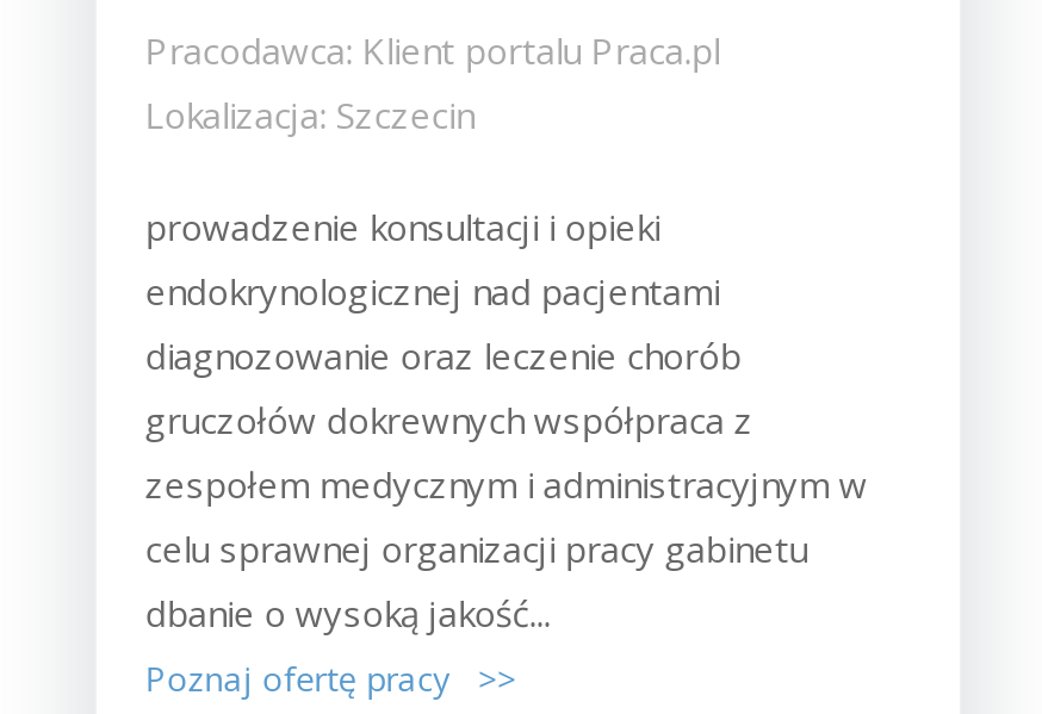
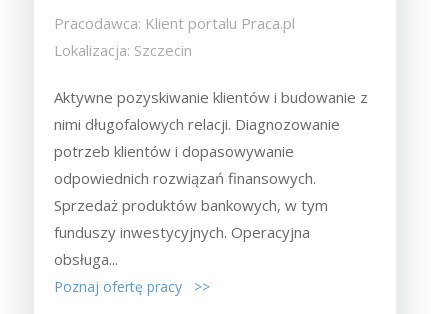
[145,203,867,637] prowadzenie konsultacji i opieki | endokrynologicznej nad pacjentami | diagnozowanie oraz leczenie chorób | gruczołów dokrewnych współpraca z | zespołem medycznym i administracyjnym w | celu sprawnej organizacji pracy gabinetu | dbanie o wysoką jakość... -> [54,87,368,269] Aktywne pozyskiwanie klientów i budowanie z | nimi długofalowych relacji. Diagnozowanie | potrzeb klientów i dopasowywanie | odpowiednich rozwiązań finansowych. | Sprzedaż produktów bankowych, w tym | funduszy inwestycyjnych. Operacyjna | obsługa...

